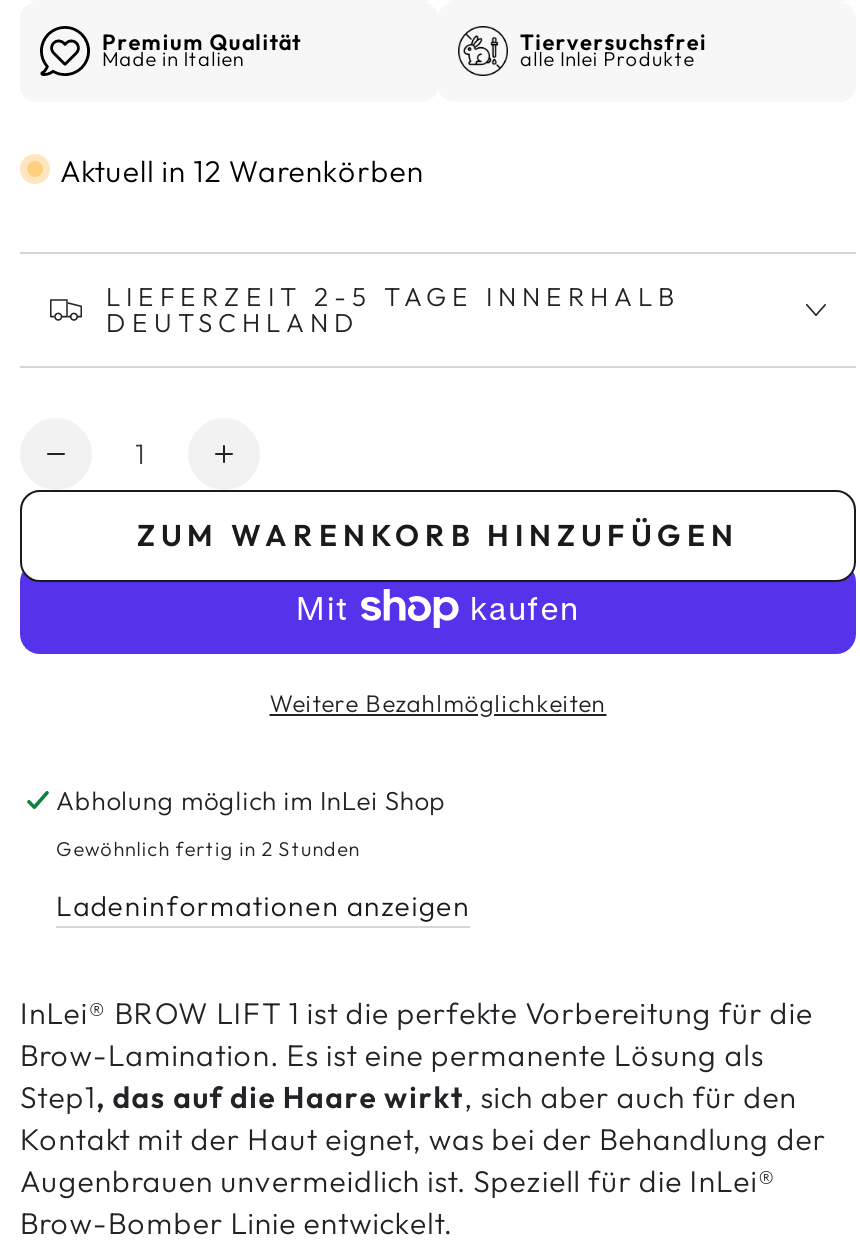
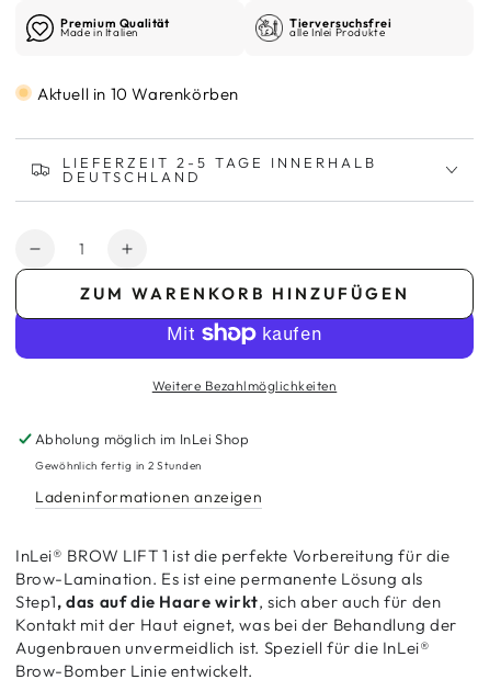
[60,152,424,190] Aktuell in 12 Warenkörben -> [37,83,239,104] Aktuell in 10 Warenkörben

